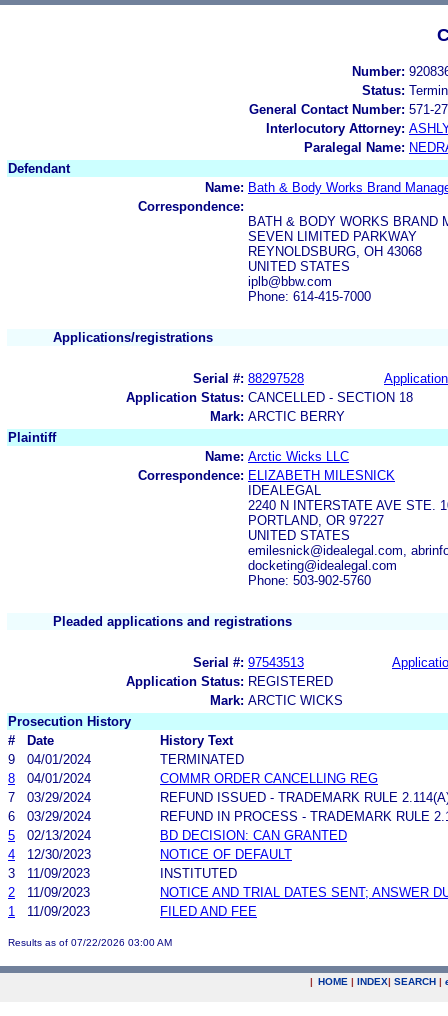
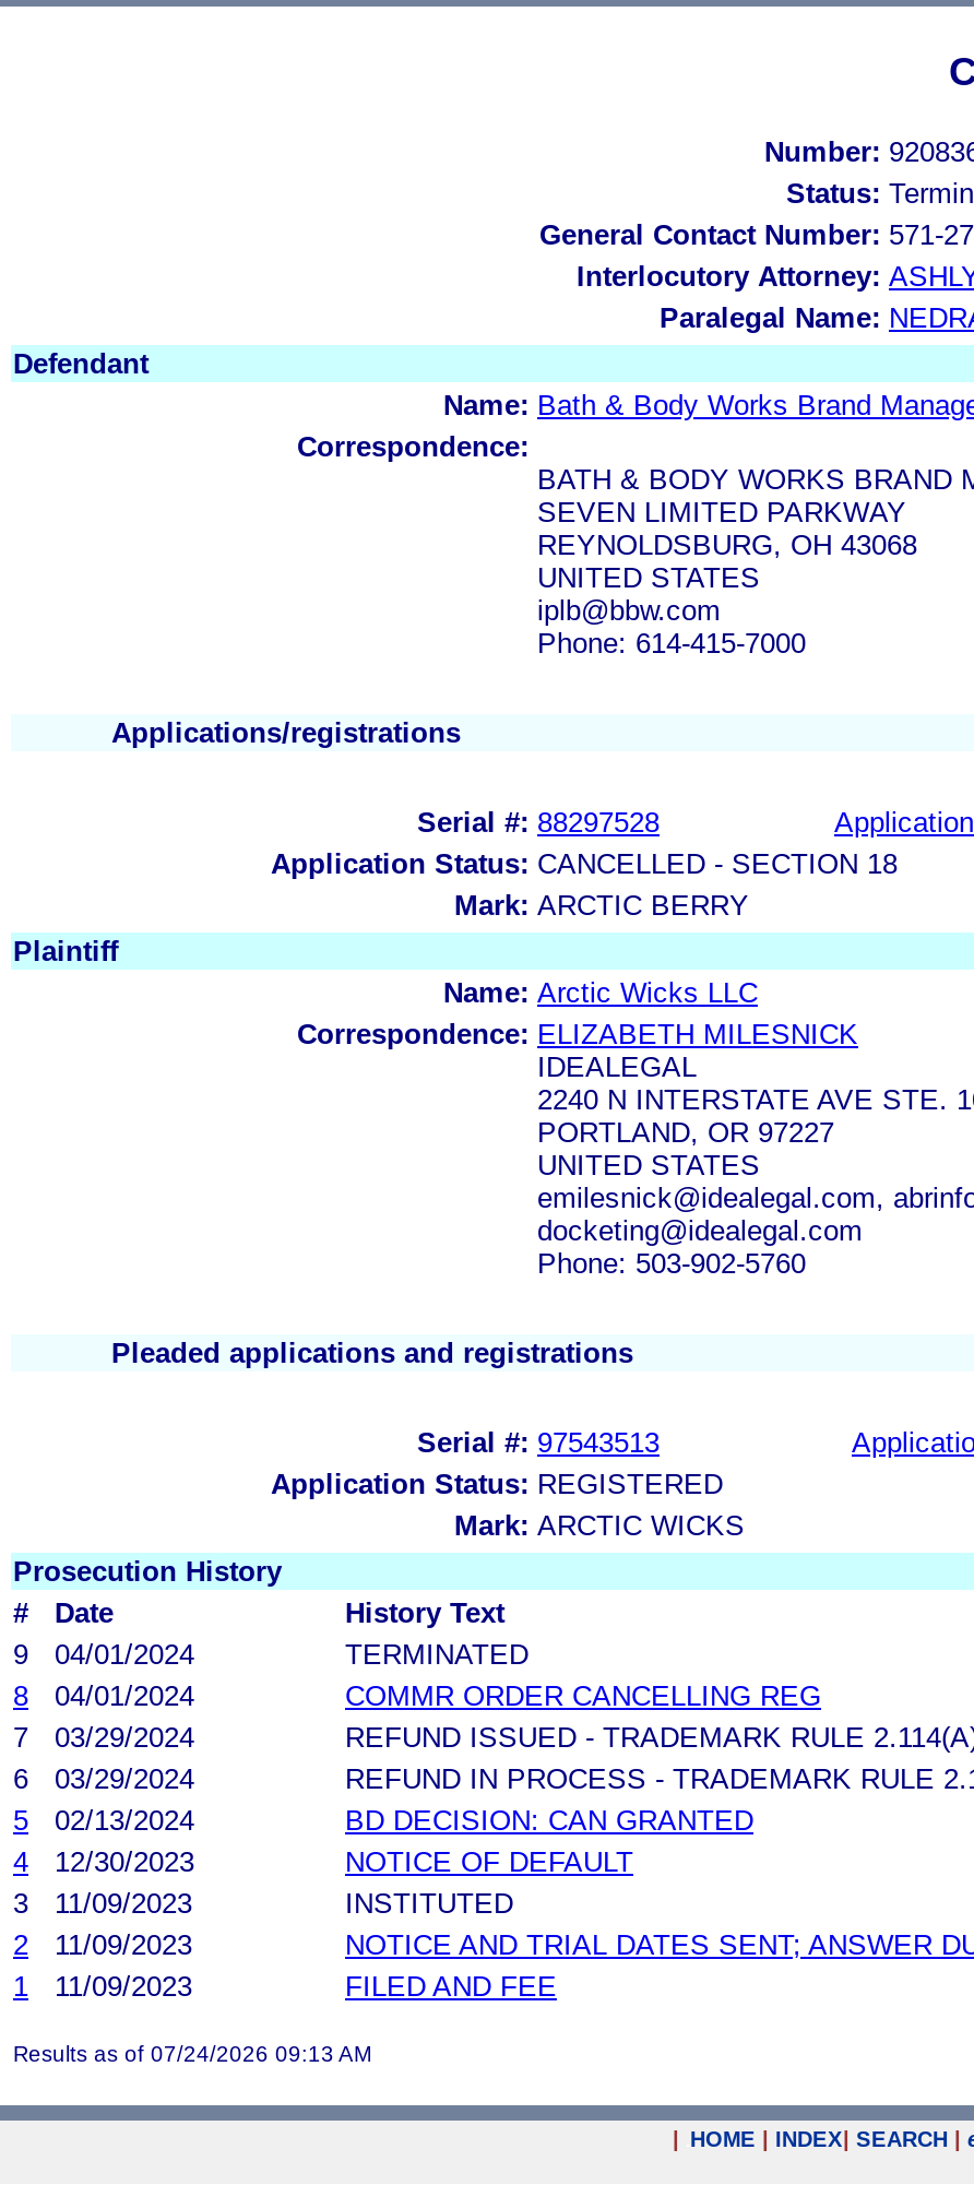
[8,937,172,948] Results as of 07/22/2026 03:00 AM -> [13,2042,371,2066] Results as of 07/24/2026 09:13 AM

